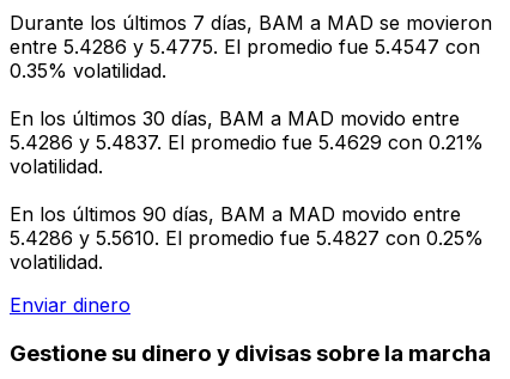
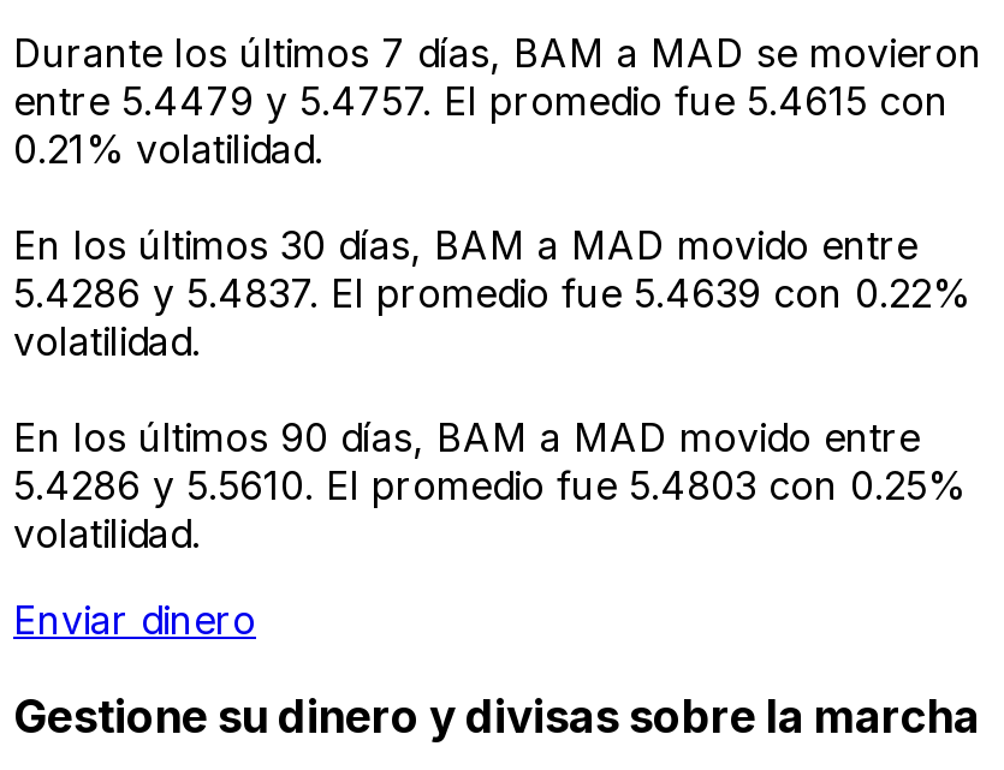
[10,35,480,59] entre 5.4286 y 5.4775. El promedio fue 5.4547 con -> [13,77,949,125] entre 5.4479 y 5.4757. El promedio fue 5.4615 con
[10,59,166,83] 0.35% volatilidad. -> [13,125,323,173] 0.21% volatilidad.
[10,130,484,154] 5.4286 y 5.4837. El promedio fue 5.4629 con 0.21% -> [13,269,970,317] 5.4286 y 5.4837. El promedio fue 5.4639 con 0.22%
[10,226,484,250] 5.4286 y 5.5610. El promedio fue 5.4827 con 0.25% -> [13,462,966,510] 5.4286 y 5.5610. El promedio fue 5.4803 con 0.25%

